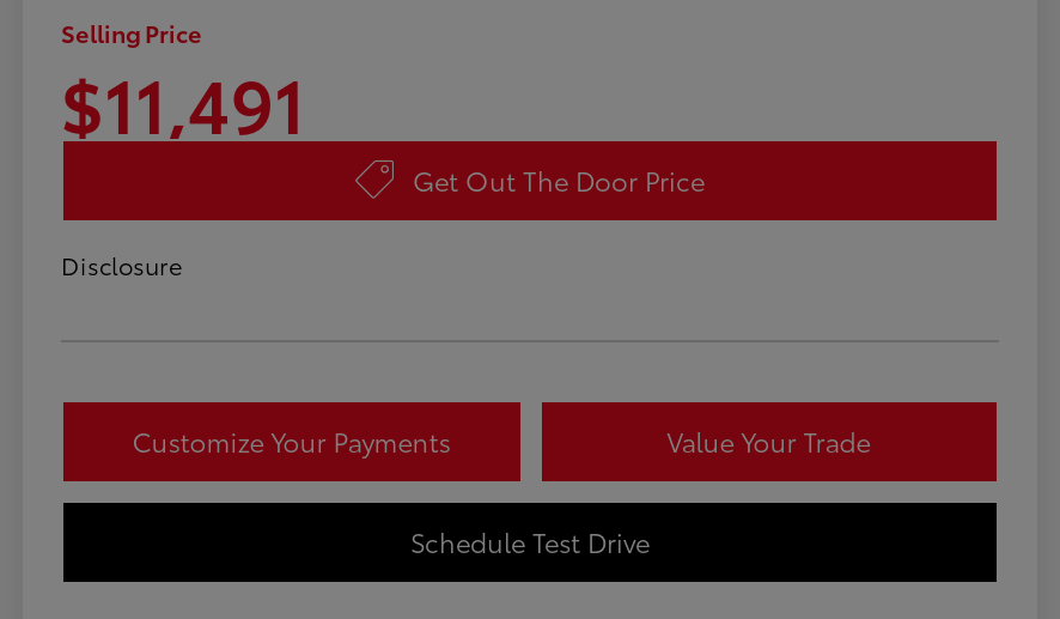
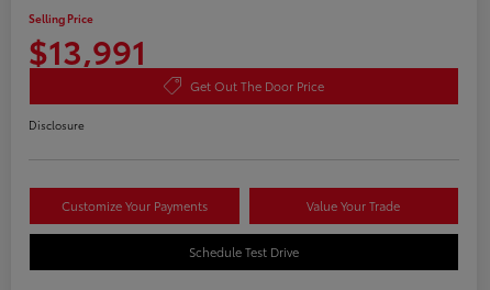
[61,50,305,153] $11,491 -> [29,26,146,73] $13,991

